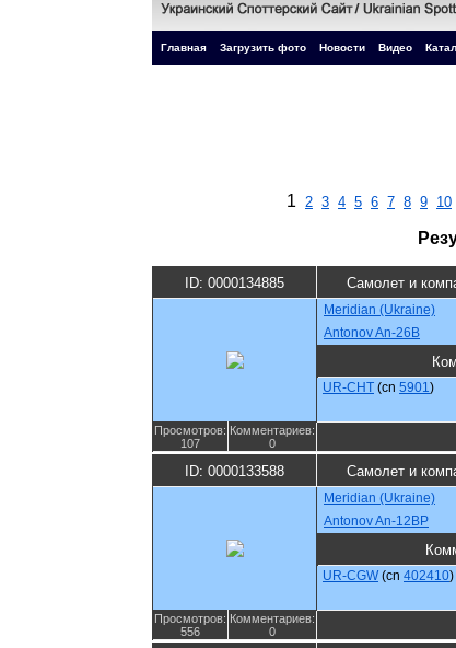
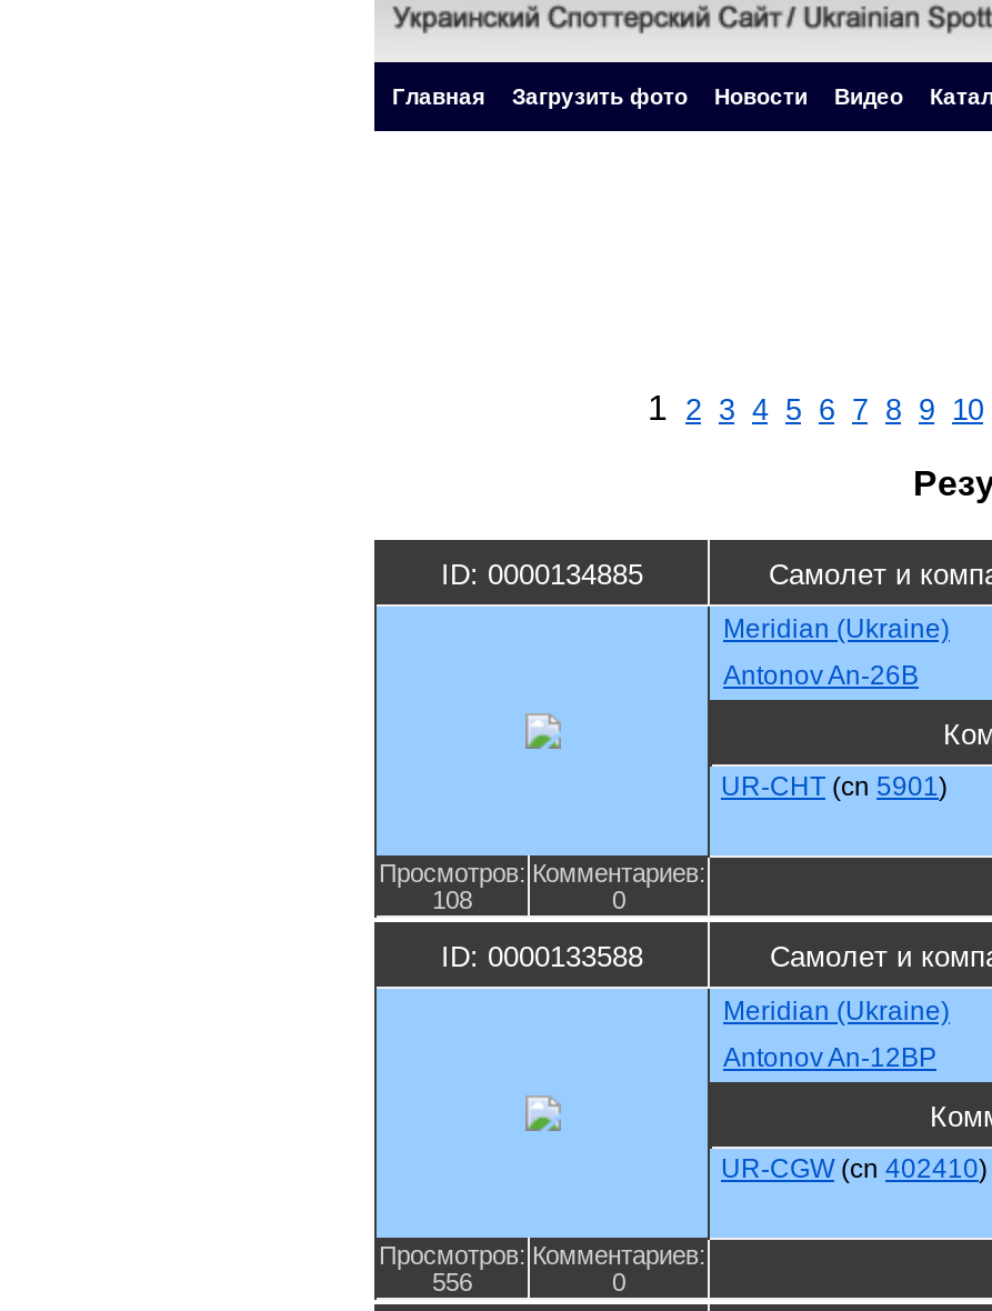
[180,437,200,450] 107 -> [432,887,472,913] 108

